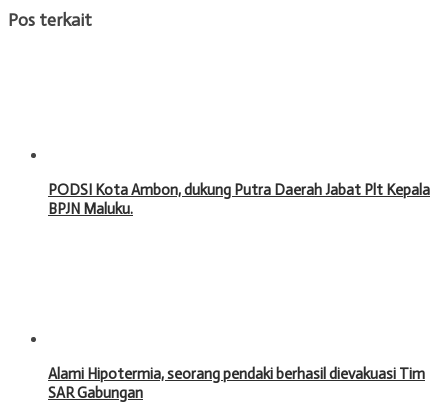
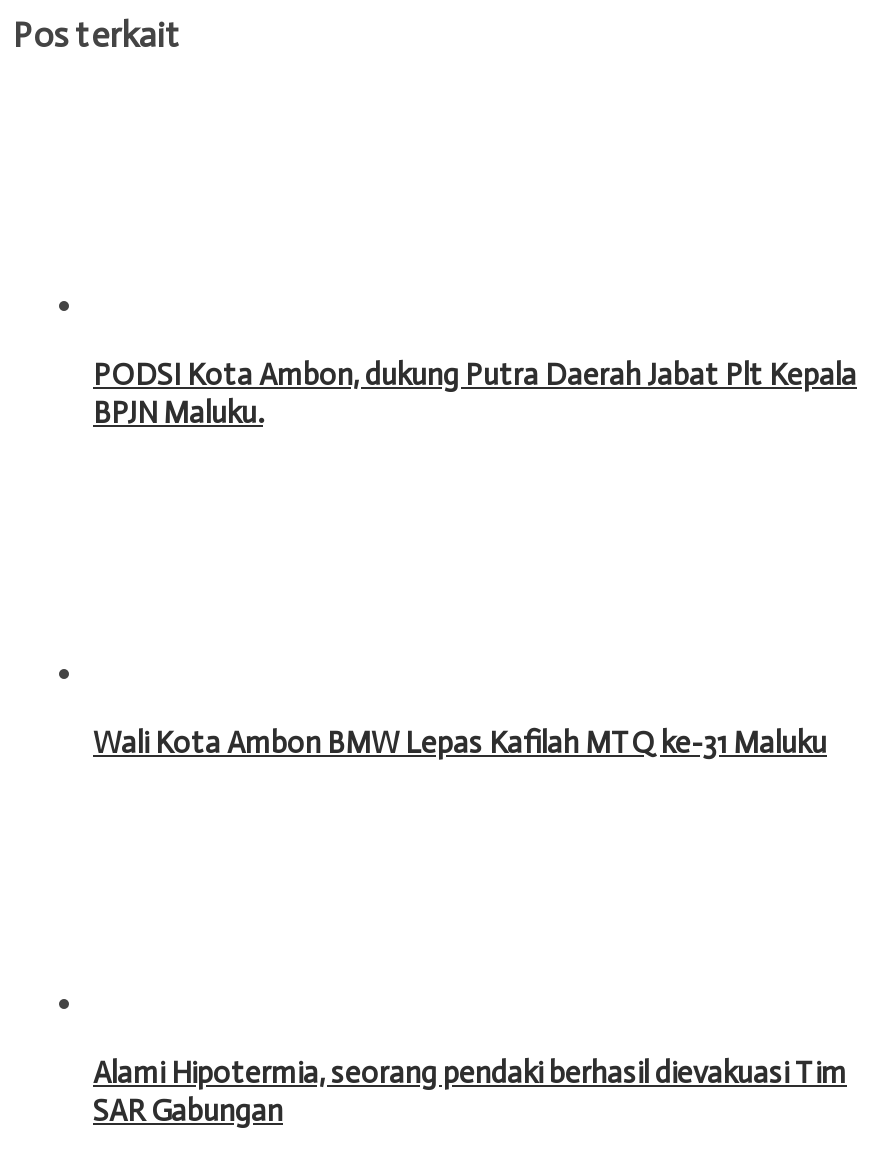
none -> [93,724,827,760] Wali Kota Ambon BMW Lepas Kafilah MTQ ke-31 Maluku

